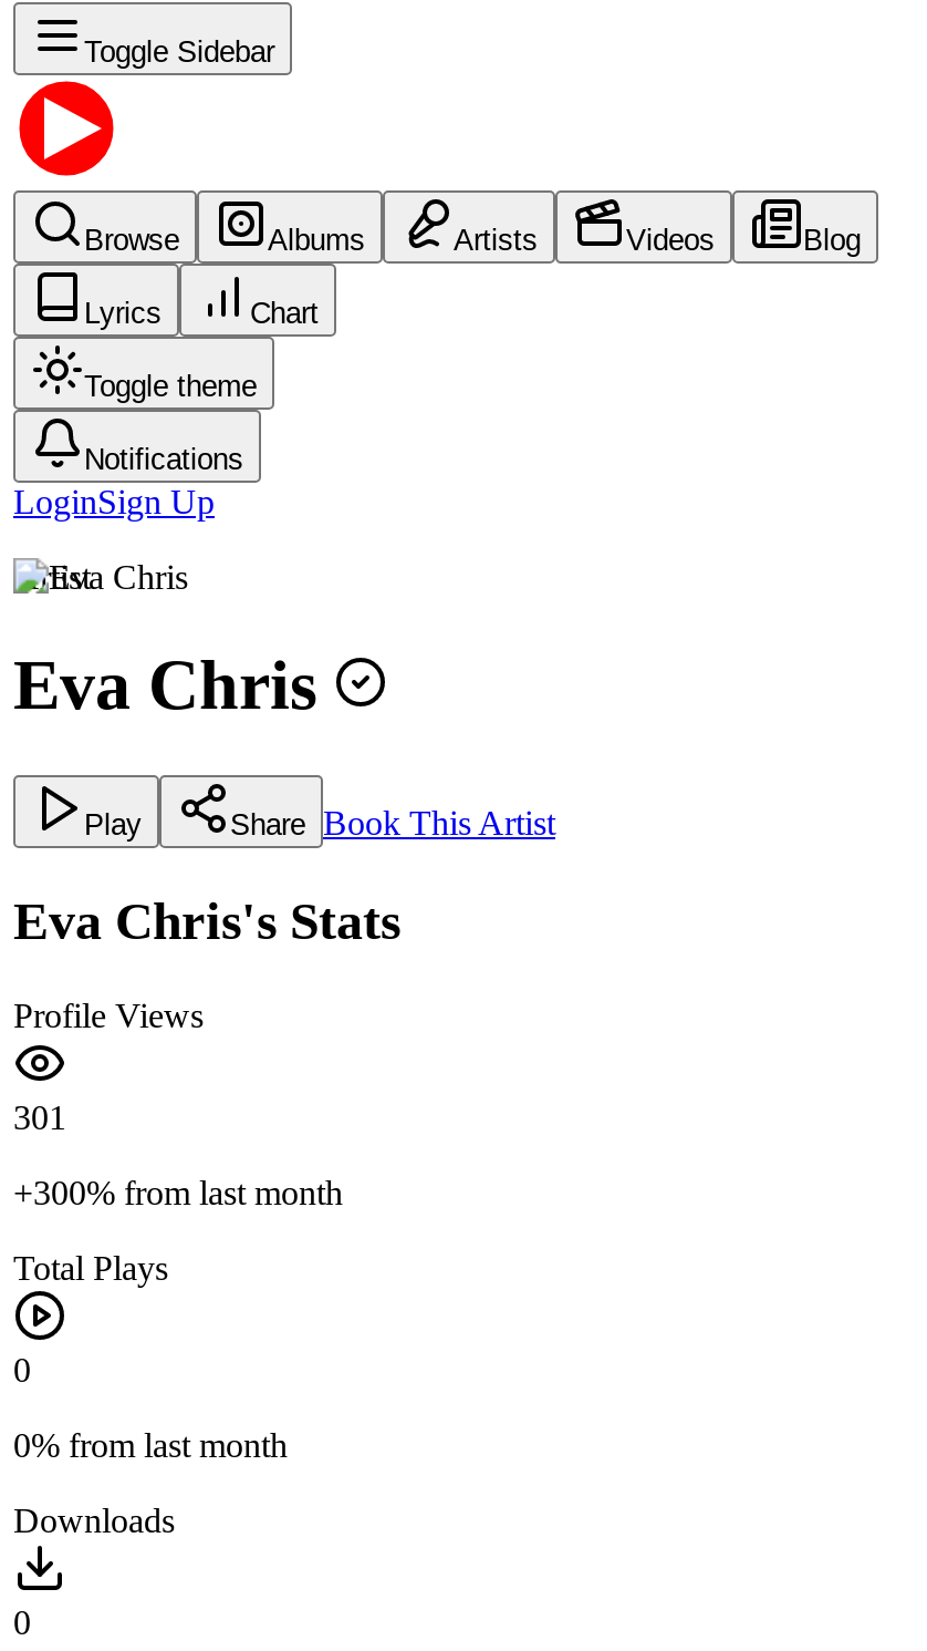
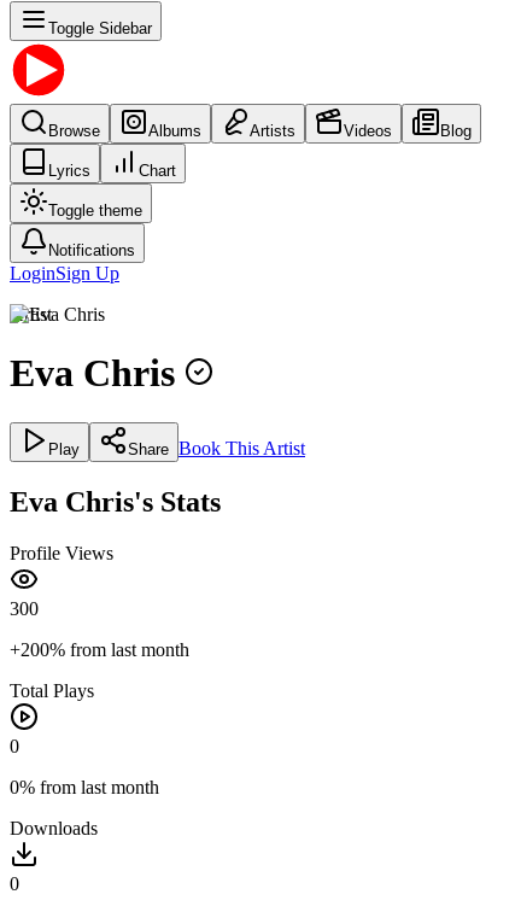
[13,1098,66,1135] 301 -> [10,598,39,619] 300
[13,1173,343,1211] +300% from last month -> [10,639,189,660] +200% from last month

